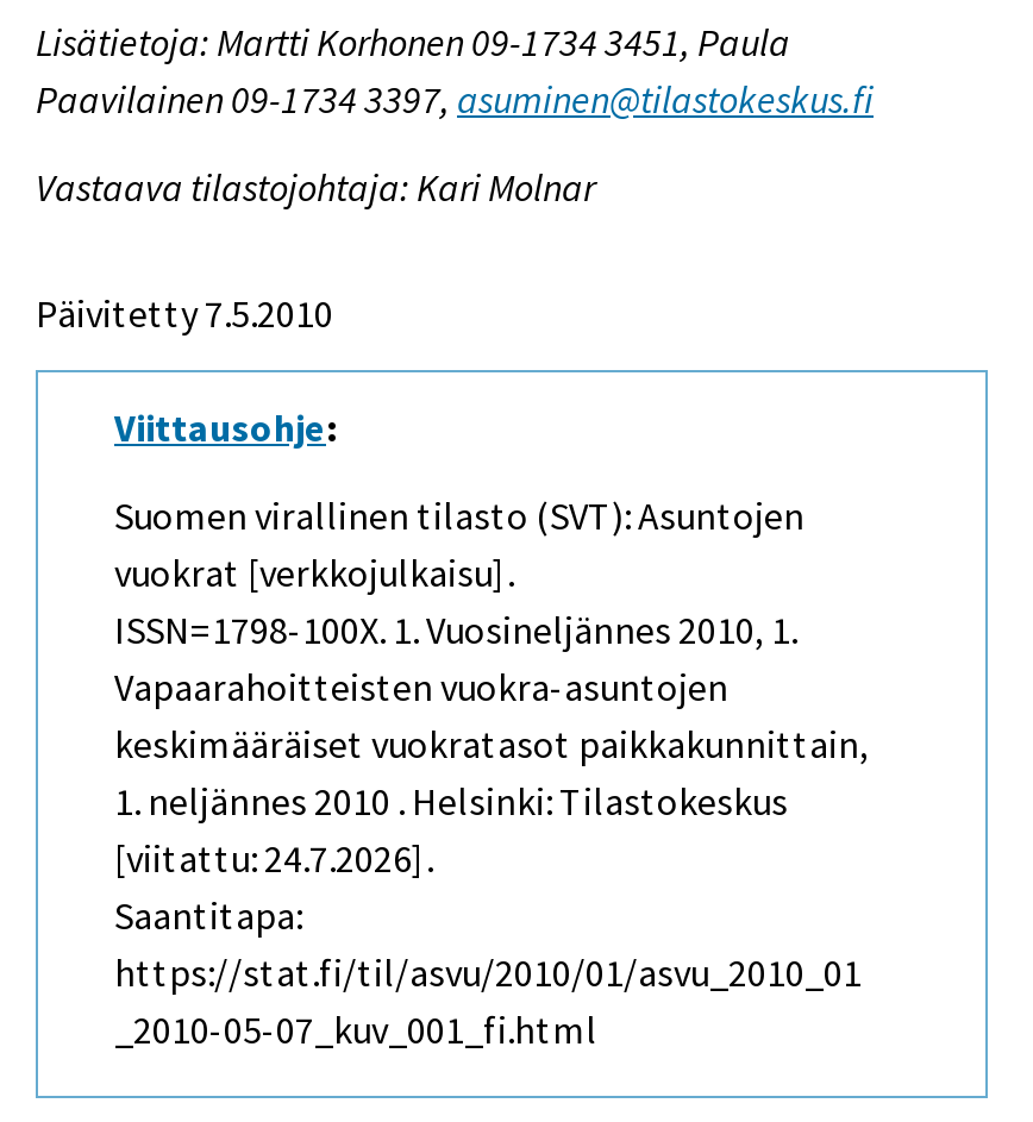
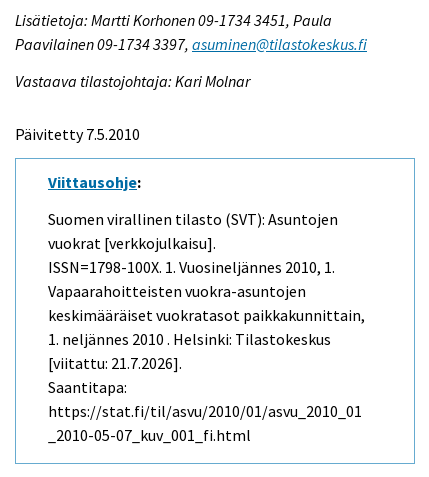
[114,835,433,882] [viitattu: 24.7.2026]. -> [48,353,182,373] [viitattu: 21.7.2026].

